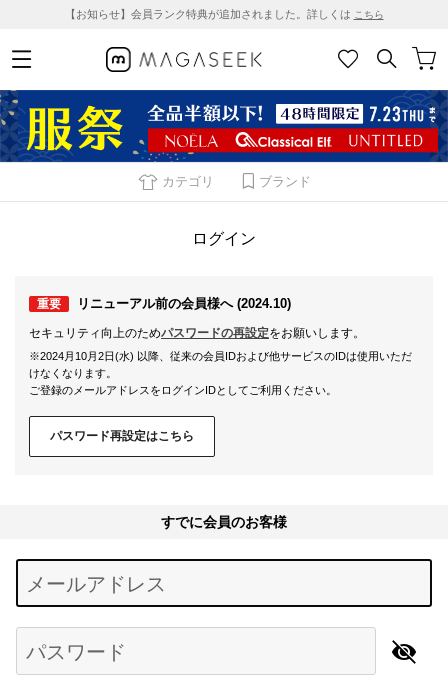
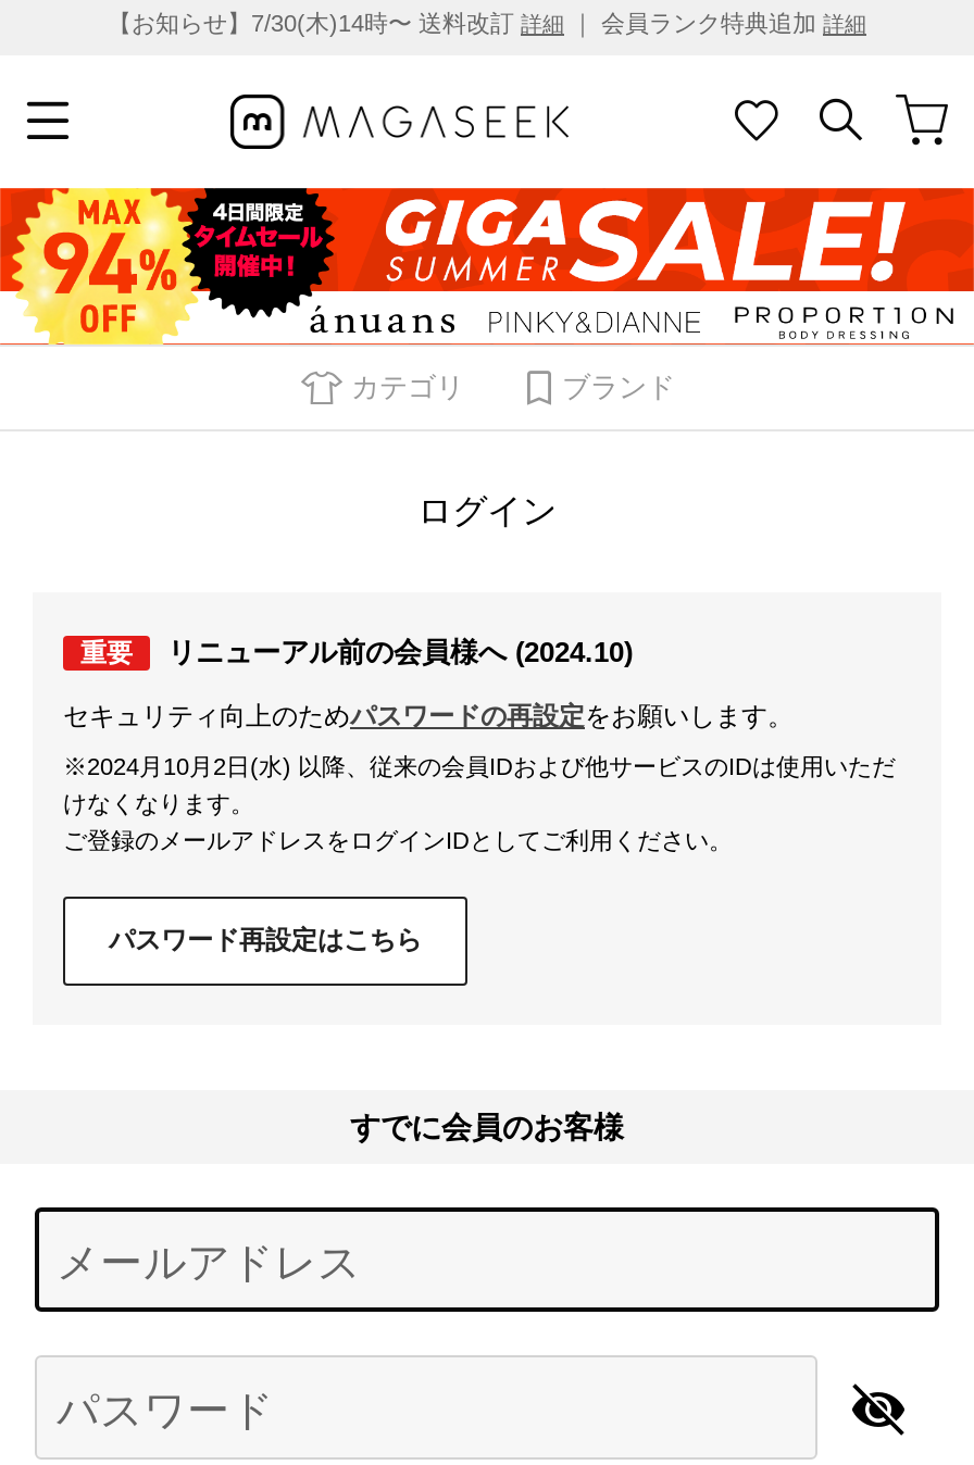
[64,8,383,20] 【お知らせ】会員ランク特典が追加されました。詳しくはこちら -> [108,10,866,36] 【お知らせ】7/30(木)14時〜 送料改訂詳細｜ 会員ランク特典追加詳細
[3,89,445,163] [image] -> [7,186,967,347] [image]

